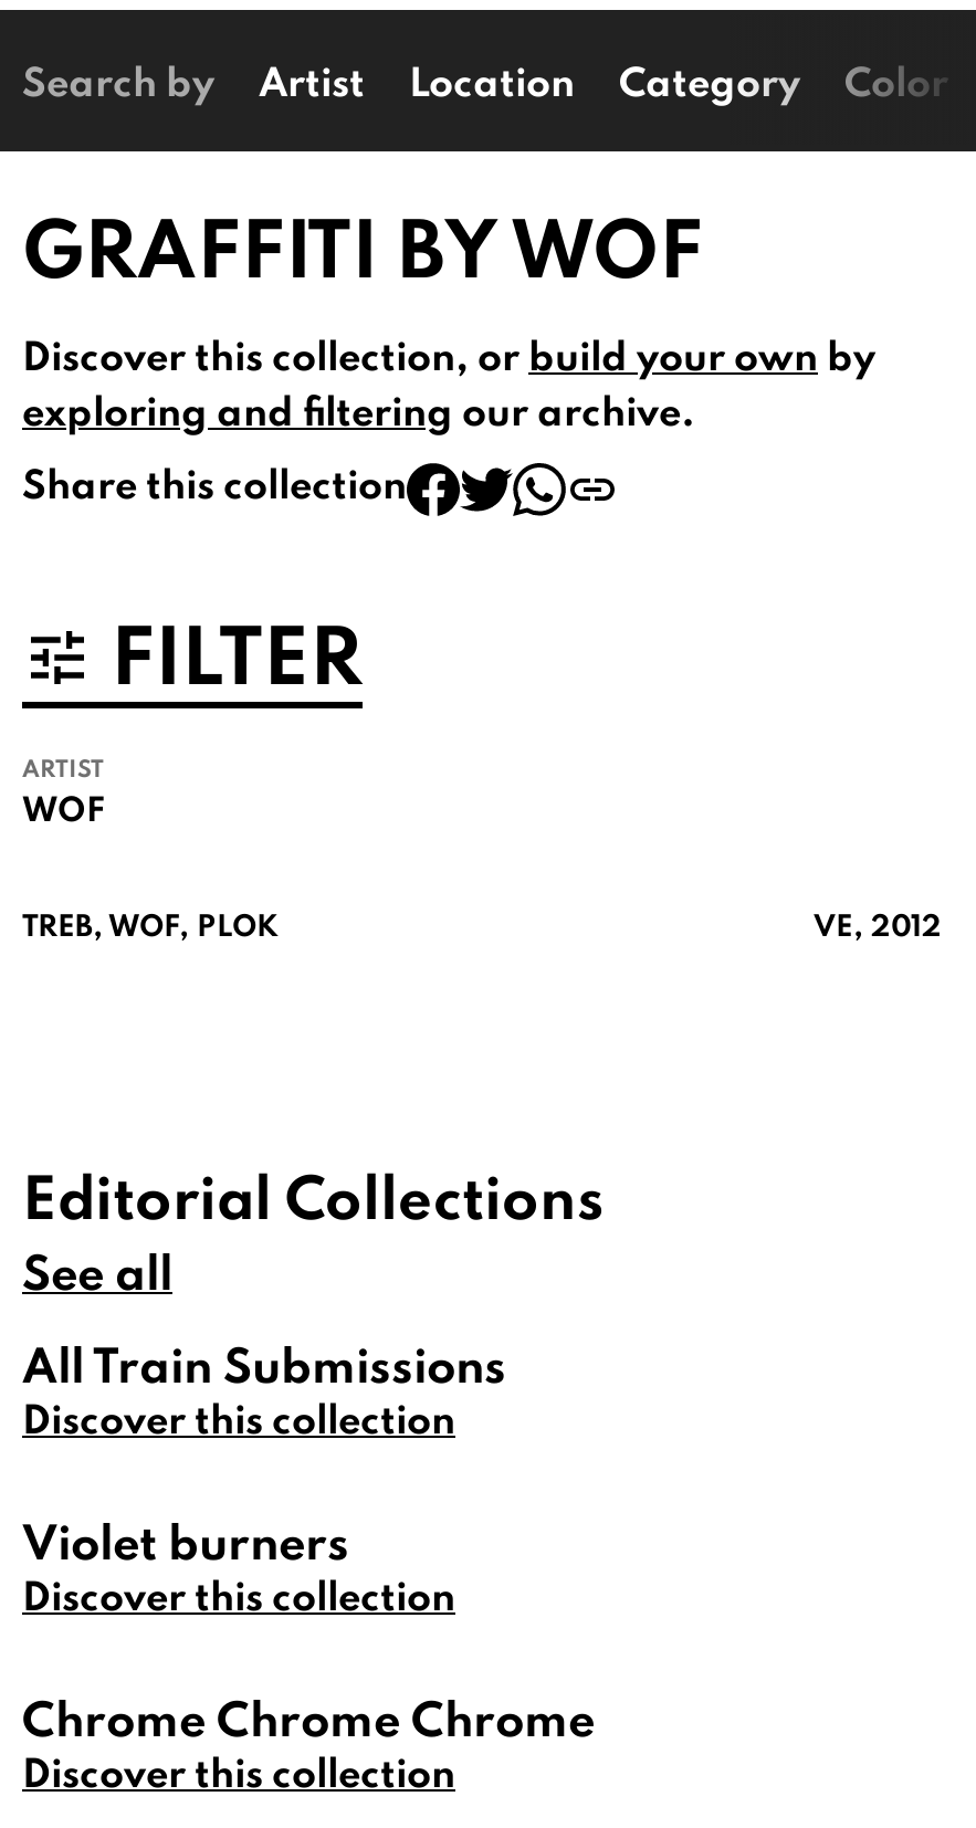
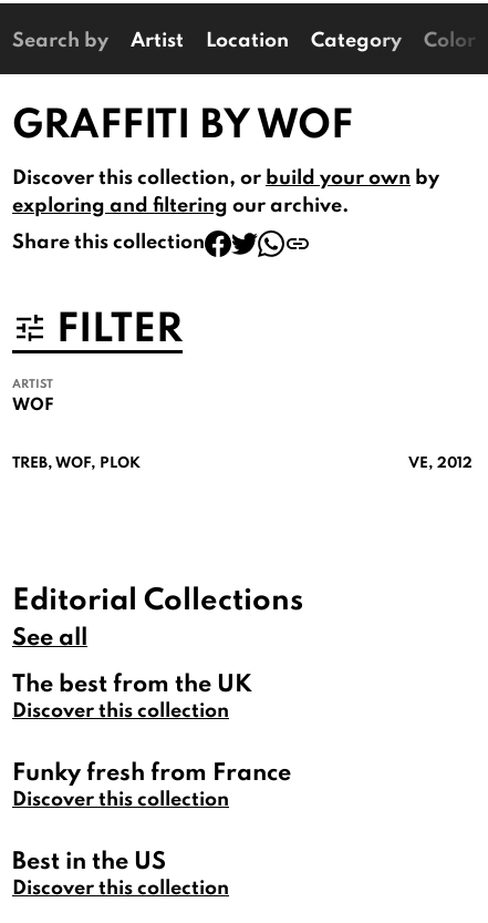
[22,1345,506,1394] All Train Submissions -> [12,673,252,697] The best from the UK
[22,1522,349,1570] Violet burners -> [12,761,291,786] Funky fresh from France
[22,1699,595,1747] Chrome Chrome Chrome -> [12,850,166,874] Best in the US

